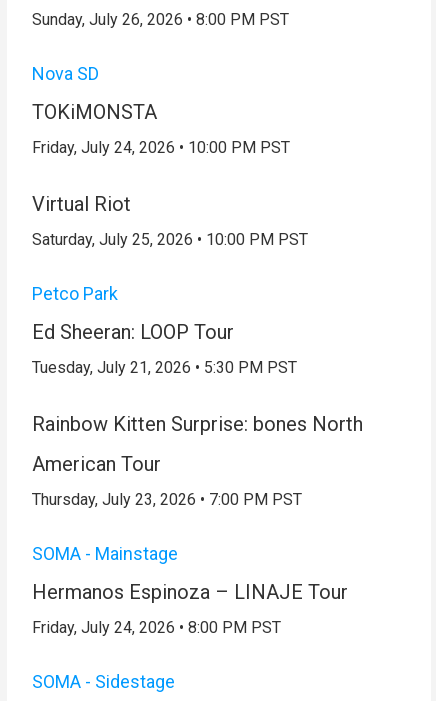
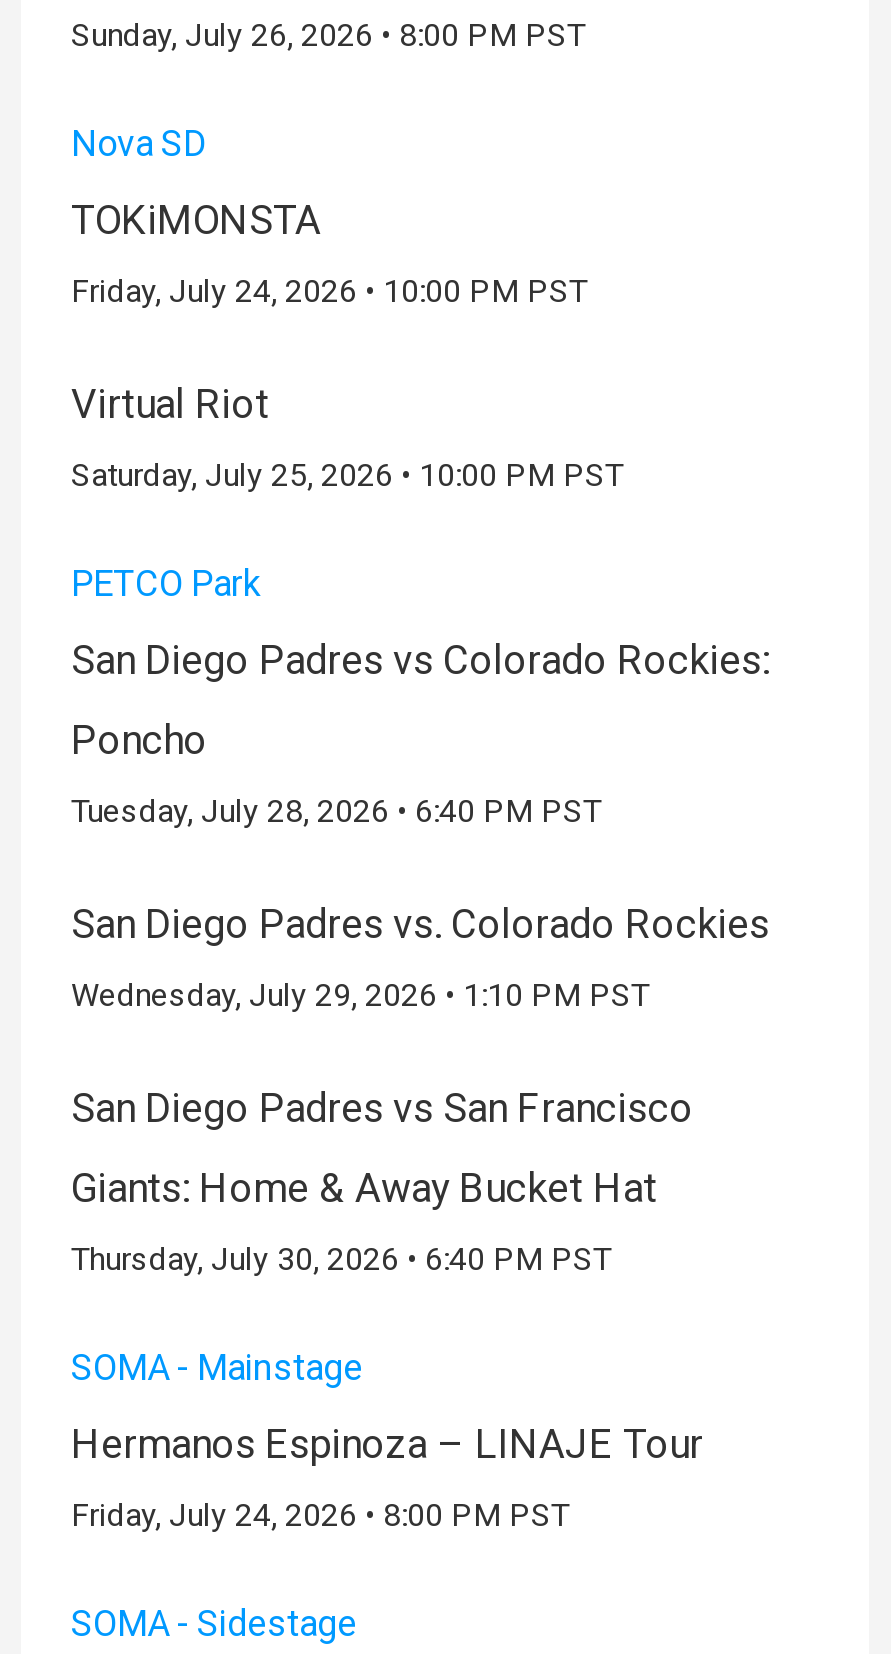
[32,283,363,509] Petco Park | Ed Sheeran: LOOP Tour | Tuesday, July 21, 2026 • 5:30 PM PST | Rainbow Kitten Surprise: bones North | American Tour | Thursday, July 23, 2026 • 7:00 PM PST -> [71,562,769,1278] PETCO Park | San Diego Padres vs Colorado Rockies: | Poncho | Tuesday, July 28, 2026 • 6:40 PM PST | San Diego Padres vs. Colorado Rockies | Wednesday, July 29, 2026 • 1:10 PM PST | San Diego Padres vs San Francisco | Giants: Home & Away Bucket Hat | Thursday, July 30, 2026 • 6:40 PM PST

